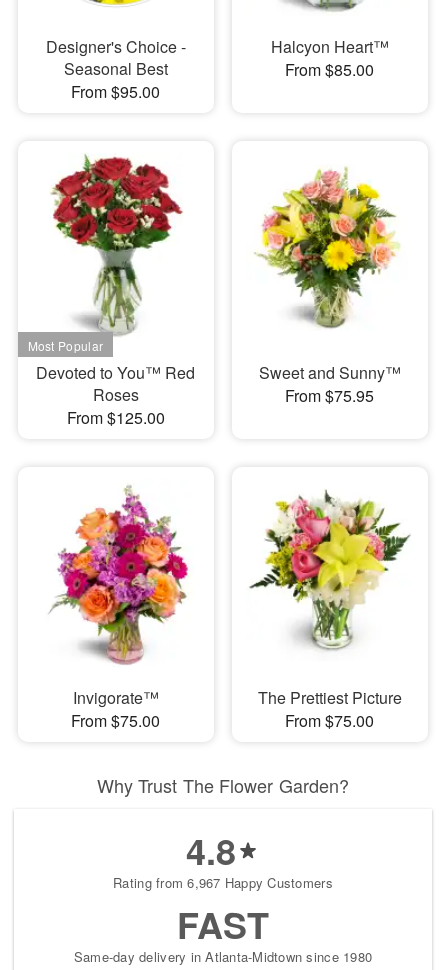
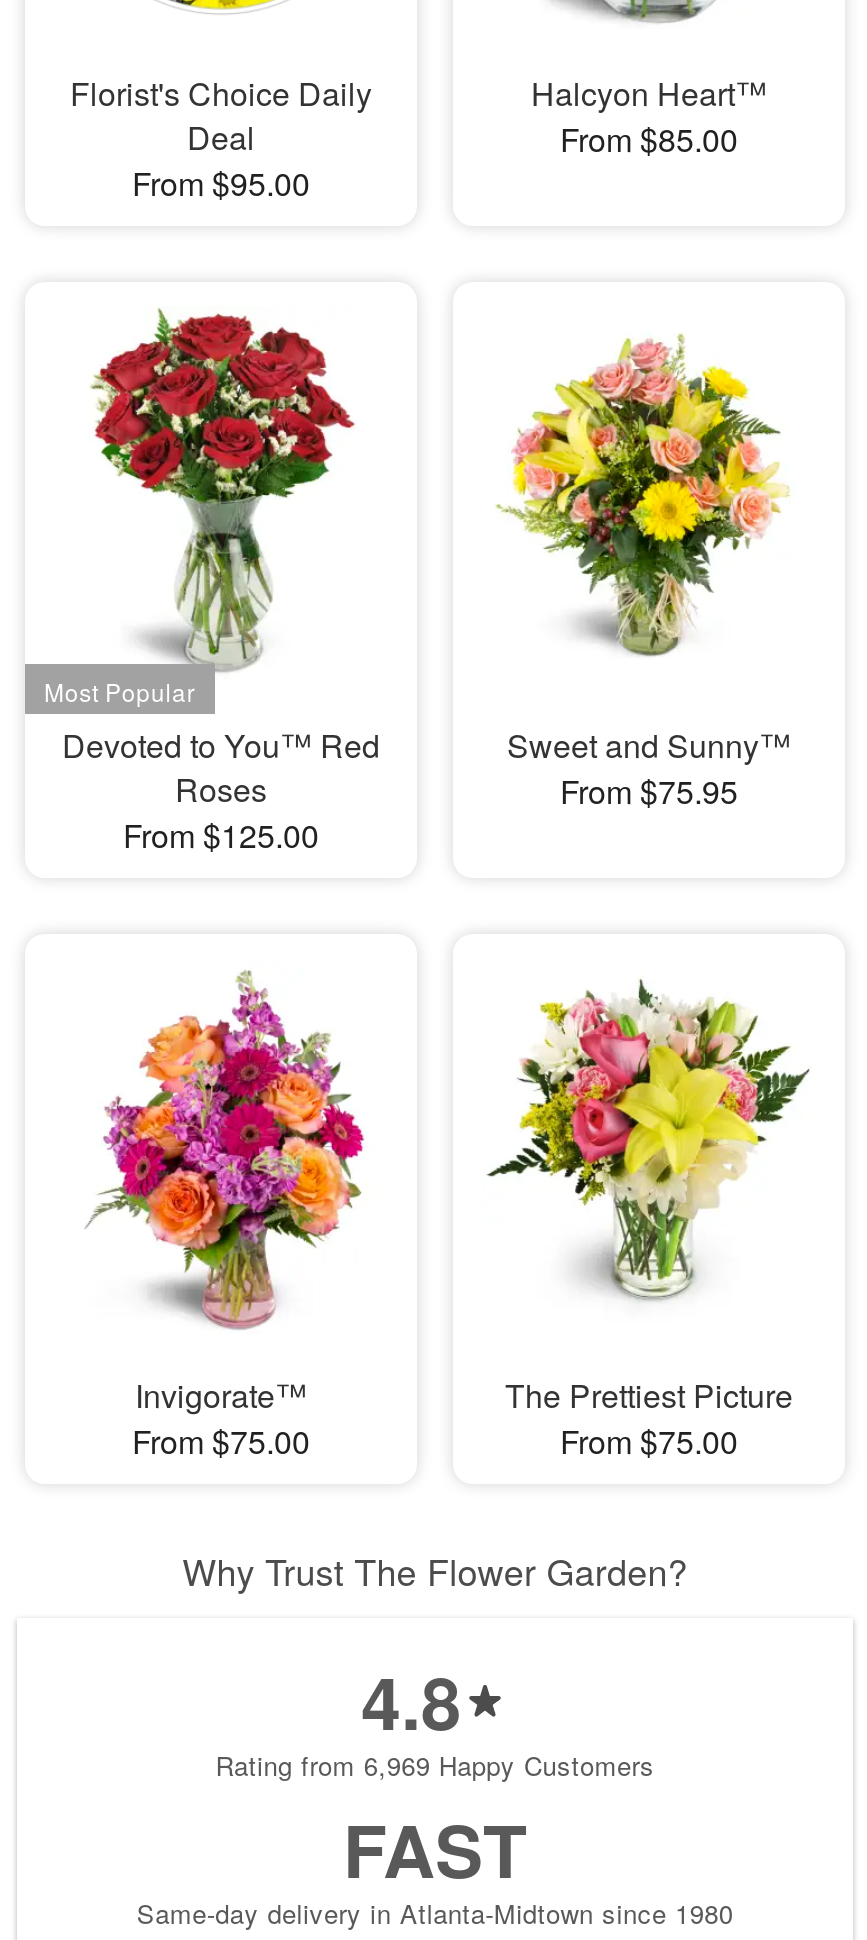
[46,35,186,80] Designer's Choice - | Seasonal Best -> [70,71,372,161] Florist's Choice Daily | Deal
[113,873,333,892] Rating from 6,967 Happy Customers -> [215,1746,655,1784] Rating from 6,969 Happy Customers

